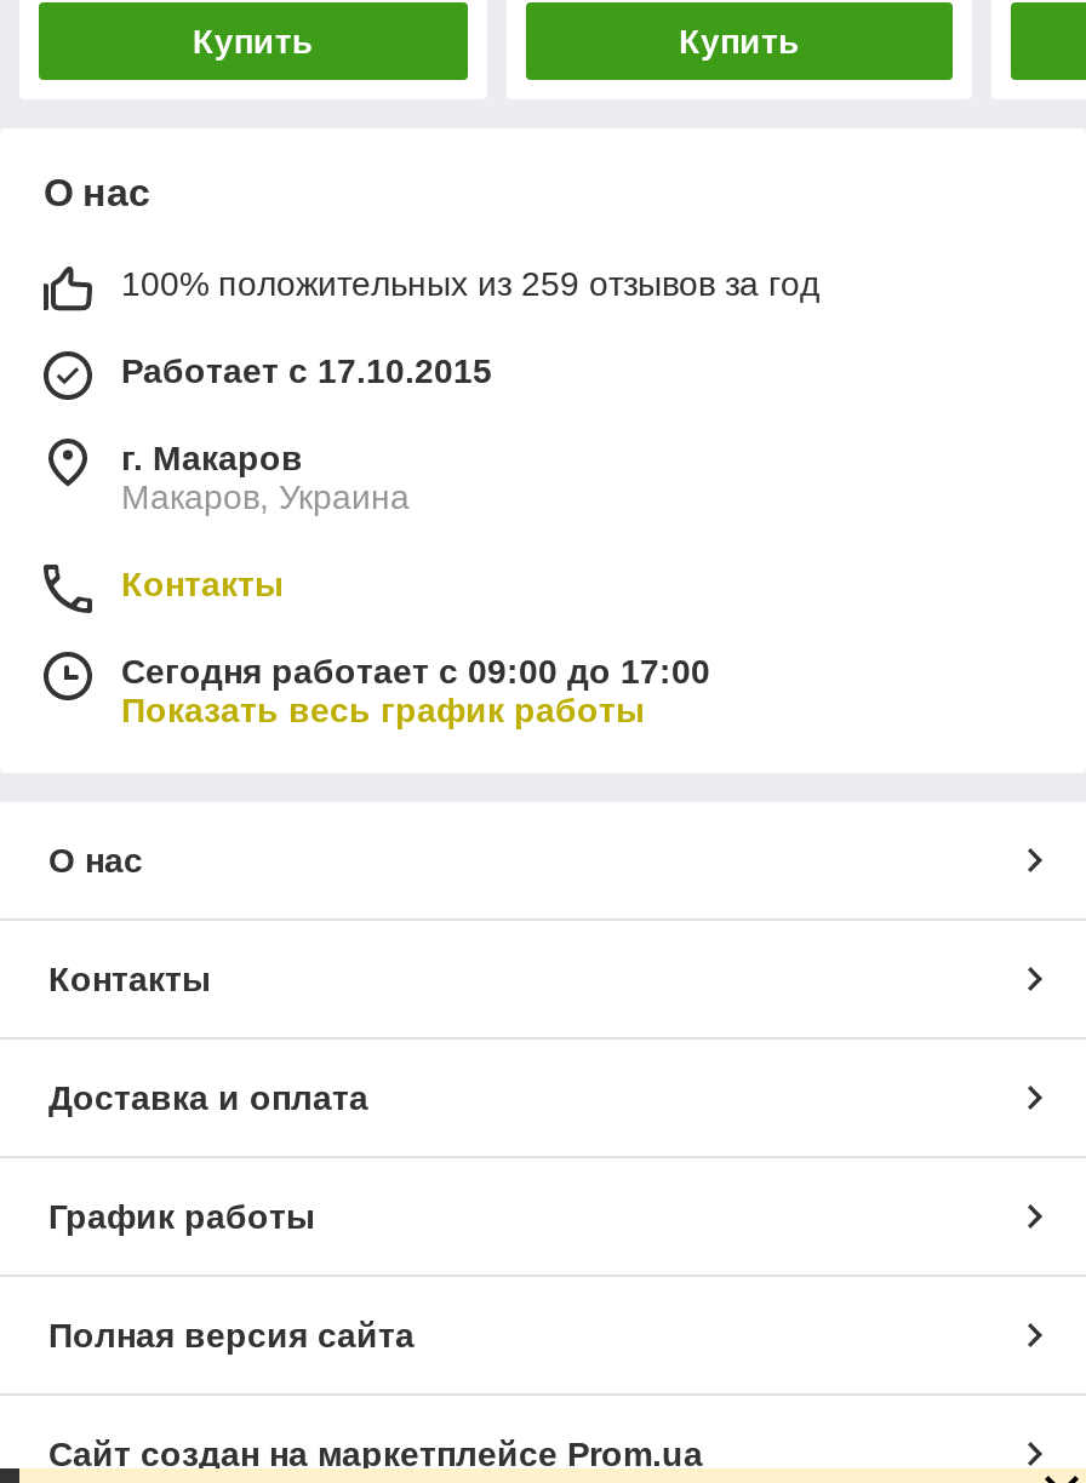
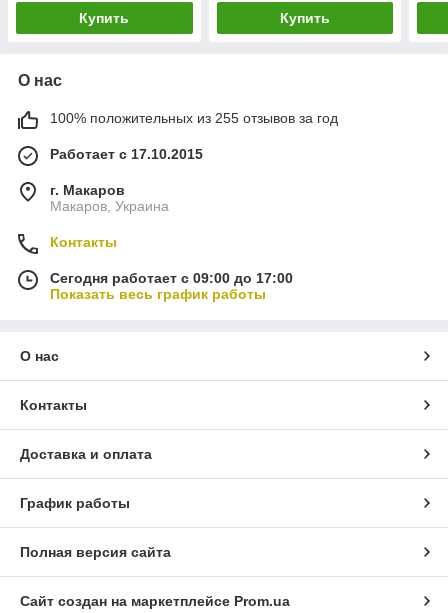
[121,265,819,304] 100% положительных из 259 отзывов за год -> [50,110,338,126] 100% положительных из 255 отзывов за год

